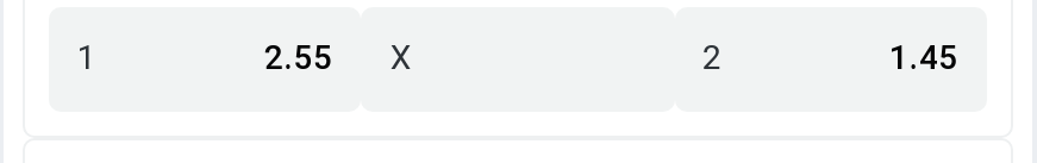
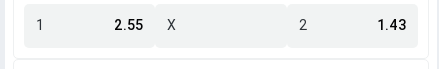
[889,38,958,76] 1.45 -> [377,17,406,33] 1.43

